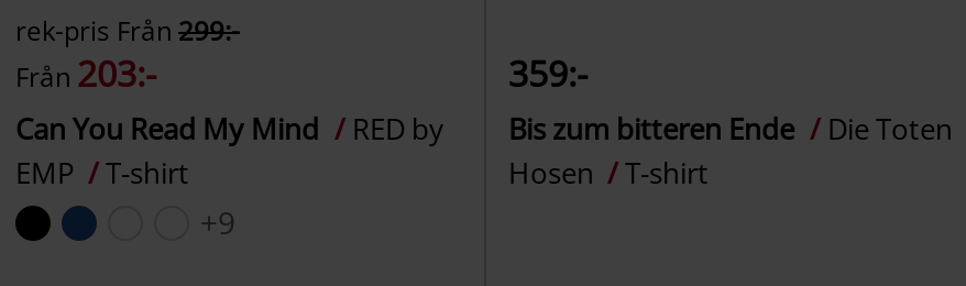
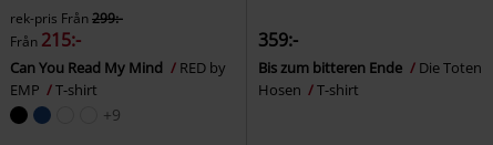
[15,48,156,97] Från 203:- -> [10,28,81,52] Från 215:-

